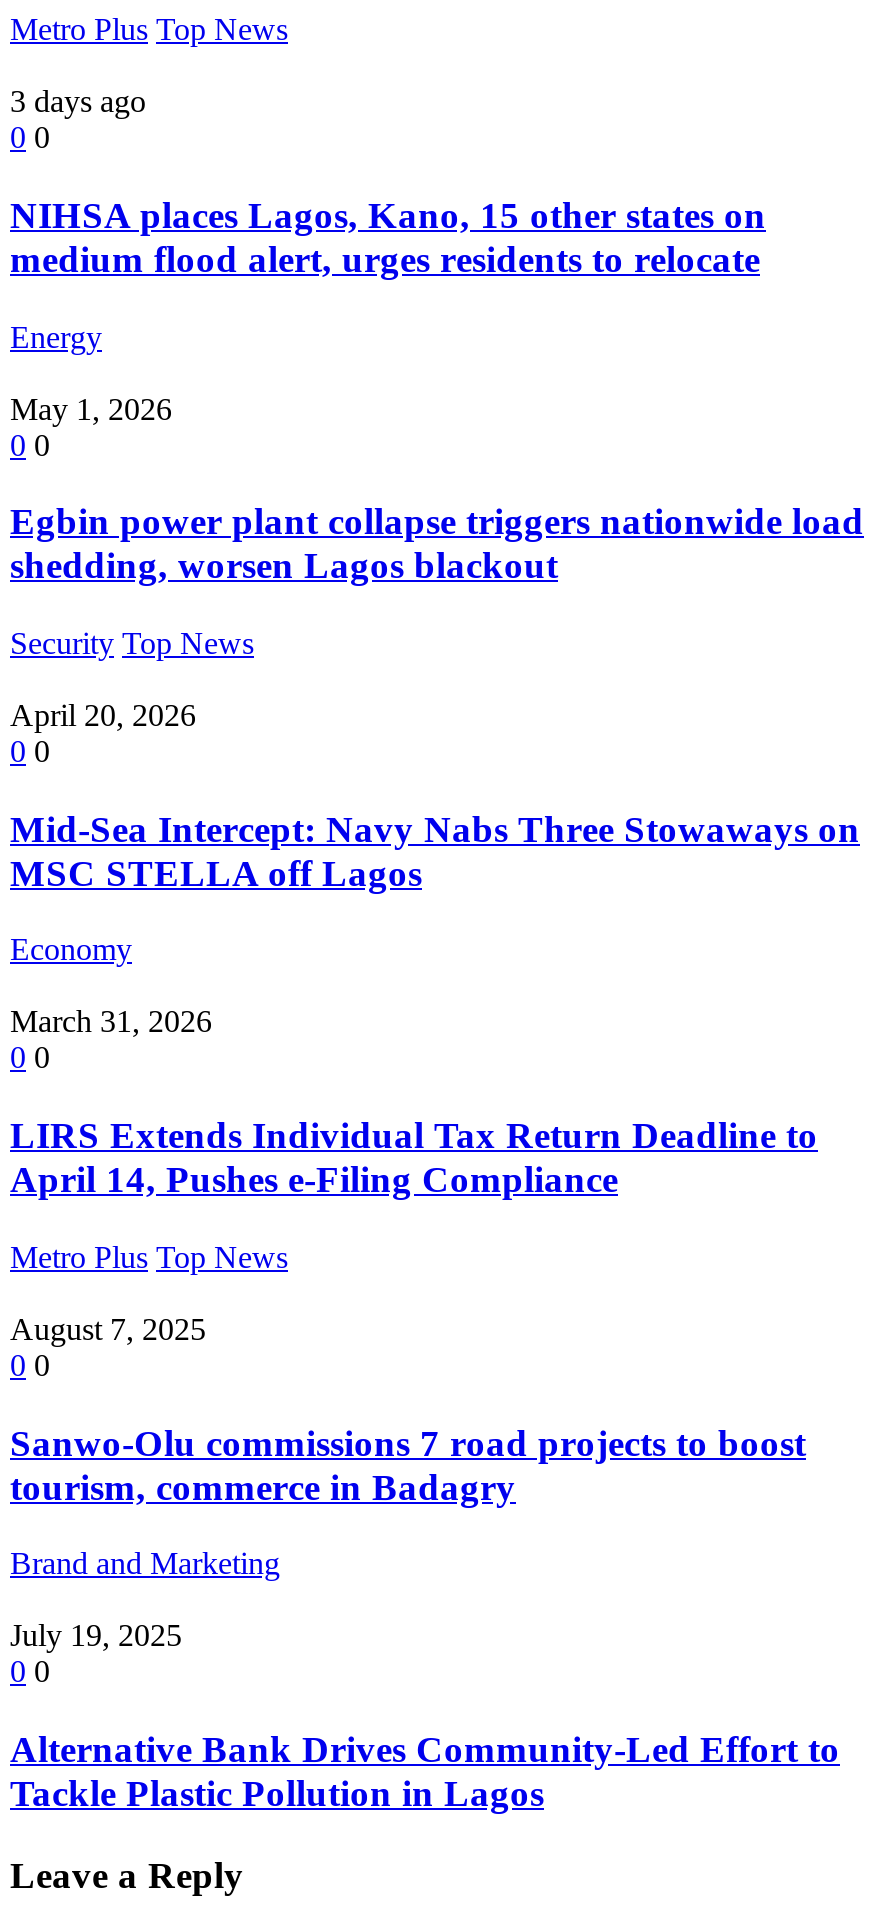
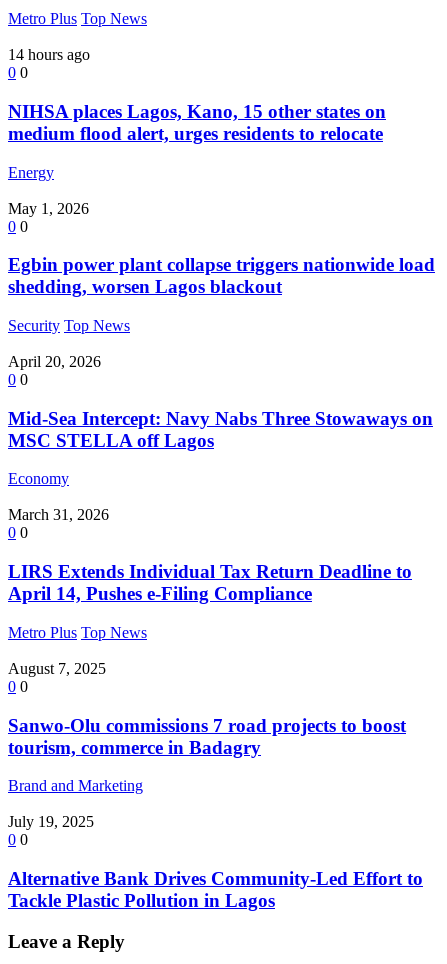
[10,84,146,118] 3 days ago -> [8,46,90,63] 14 hours ago

